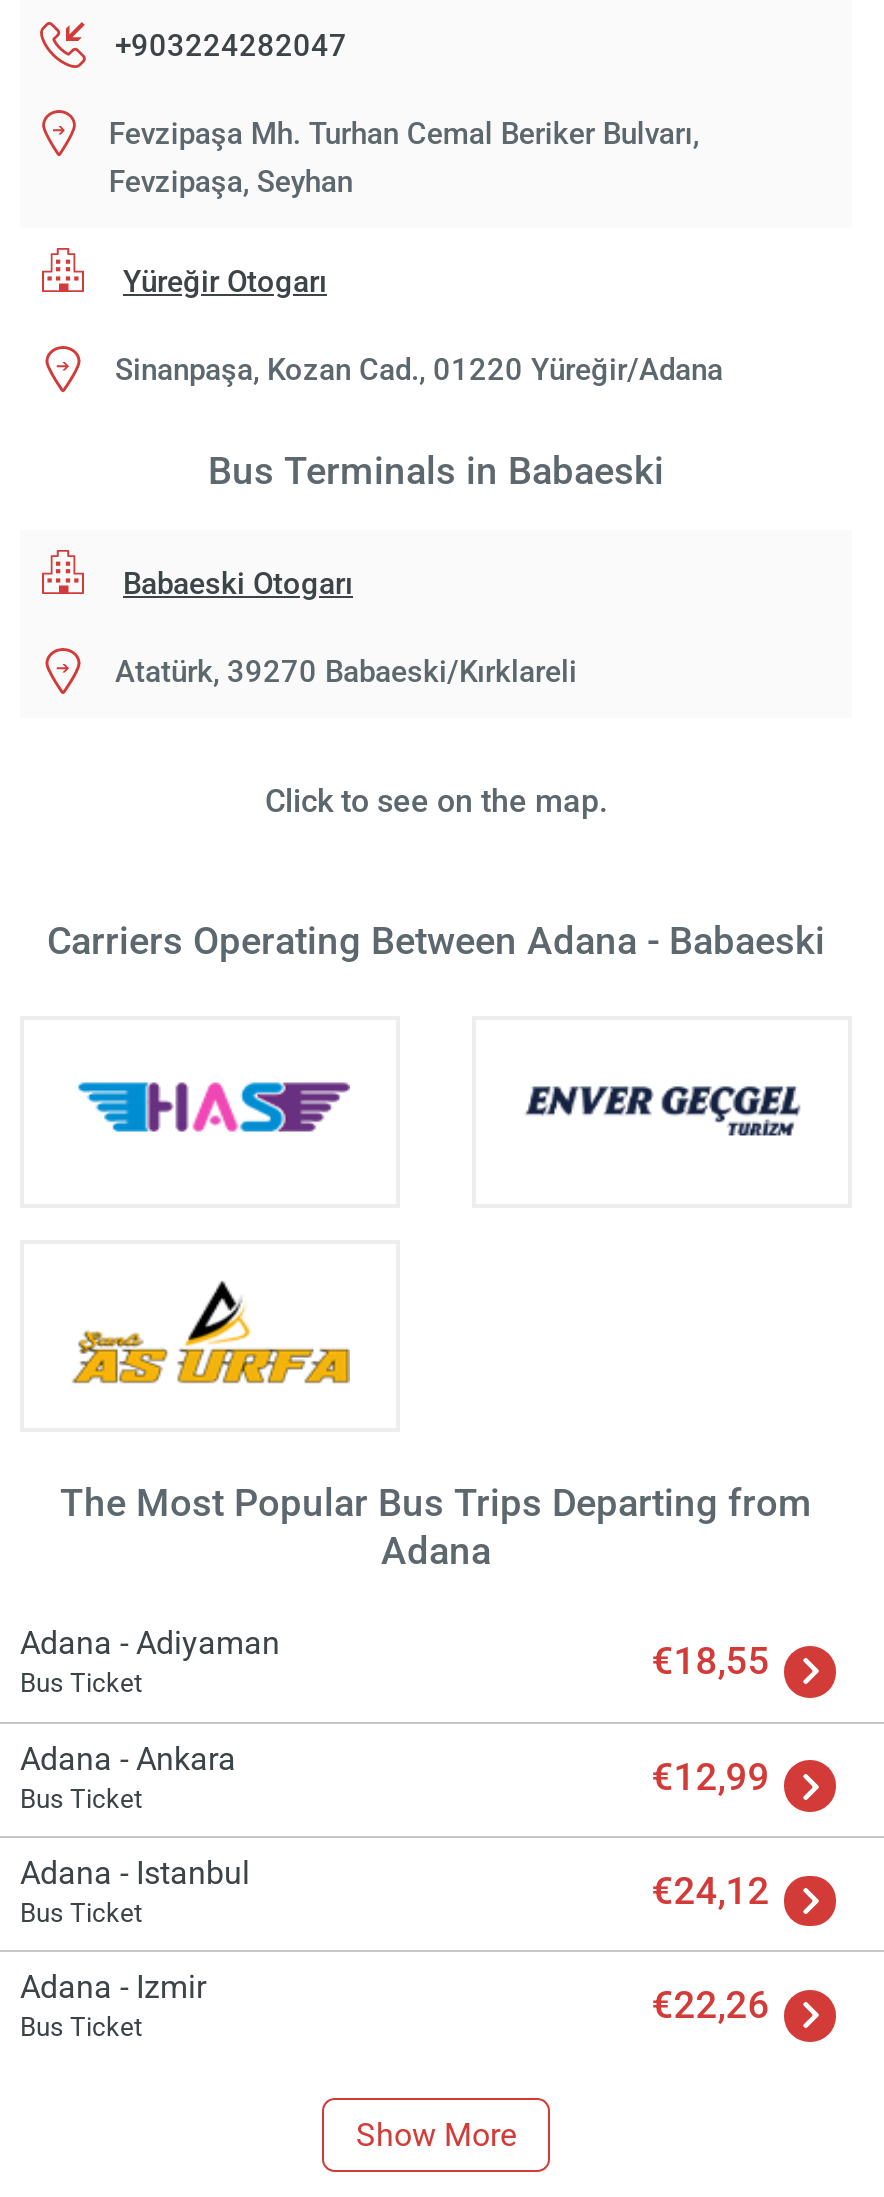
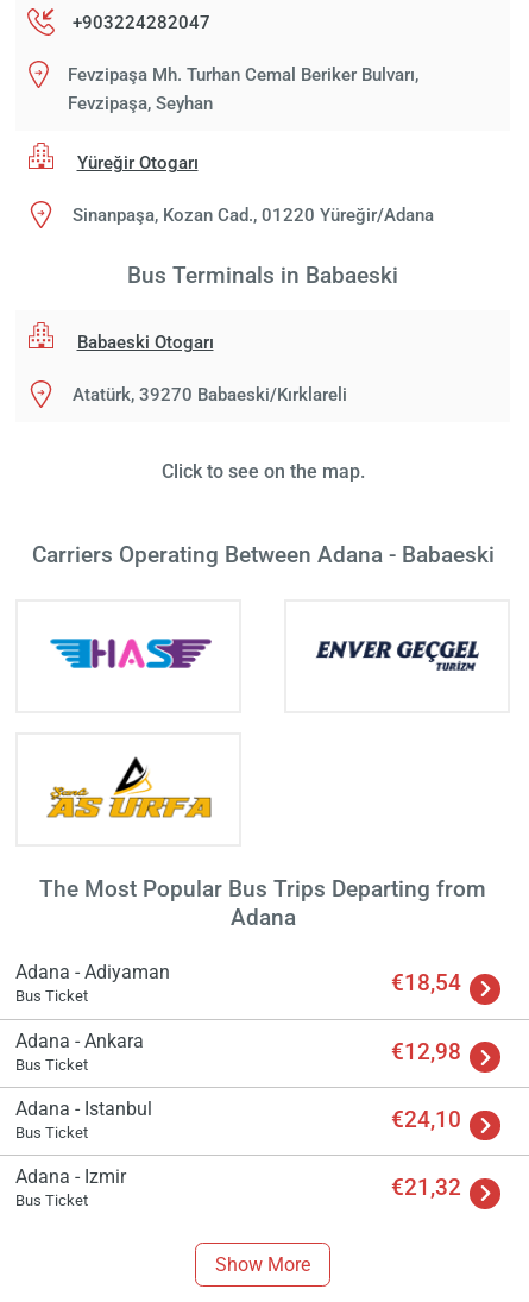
[651,1639,769,1685] €18,55 -> [391,970,461,997] €18,54
[651,1753,769,1799] €12,99 -> [391,1038,461,1065] €12,98
[651,1868,769,1914] €24,12 -> [391,1106,461,1133] €24,10
[651,1983,769,2029] €22,26 -> [391,1174,461,1202] €21,32

